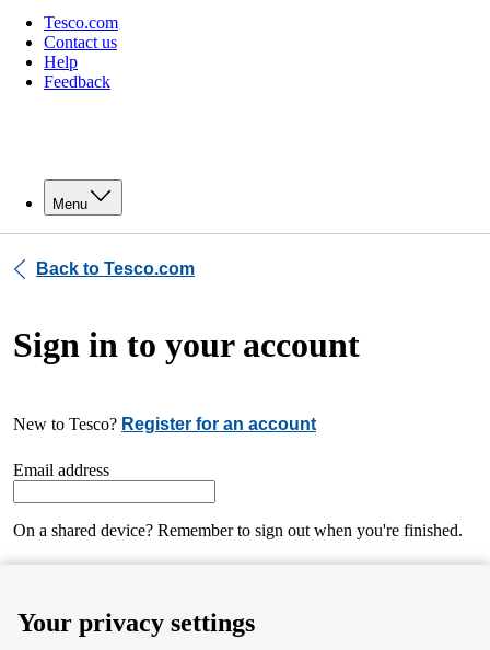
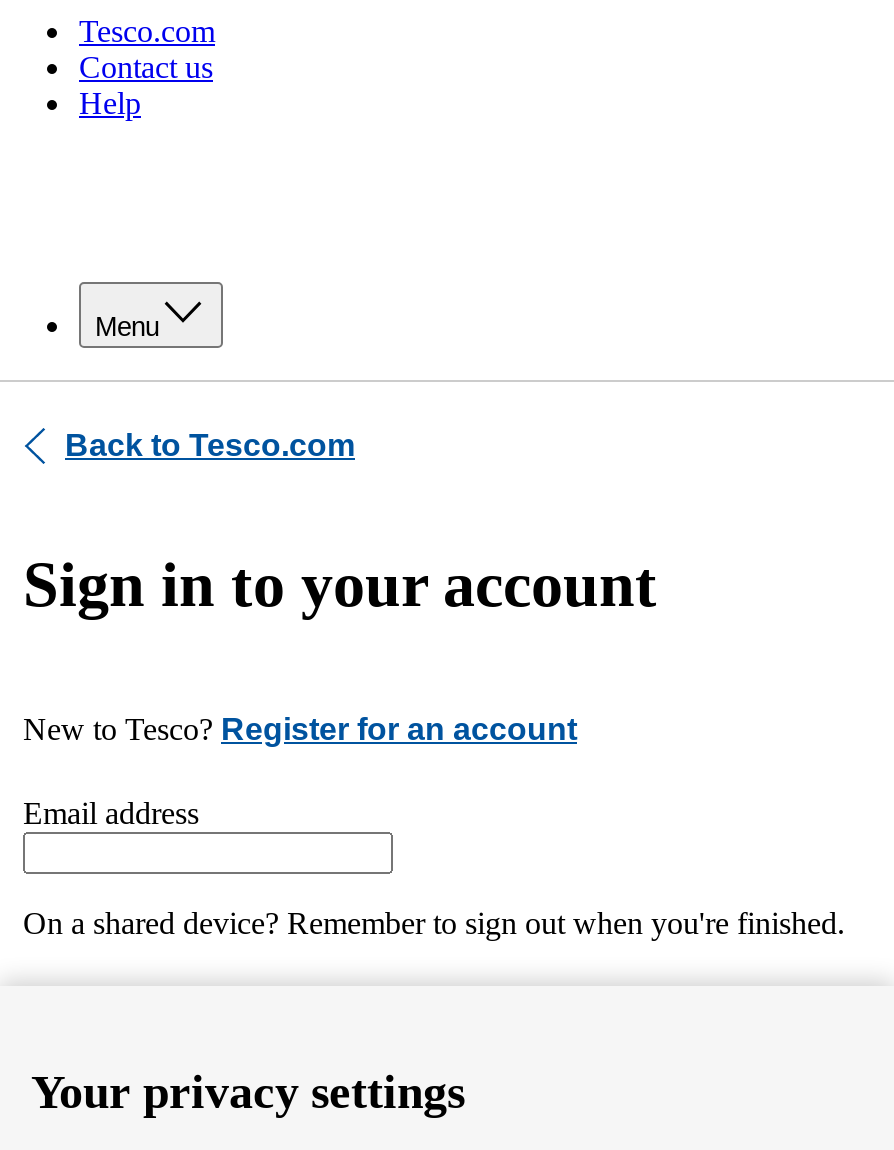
[44,72,110,91] Feedback -> none

